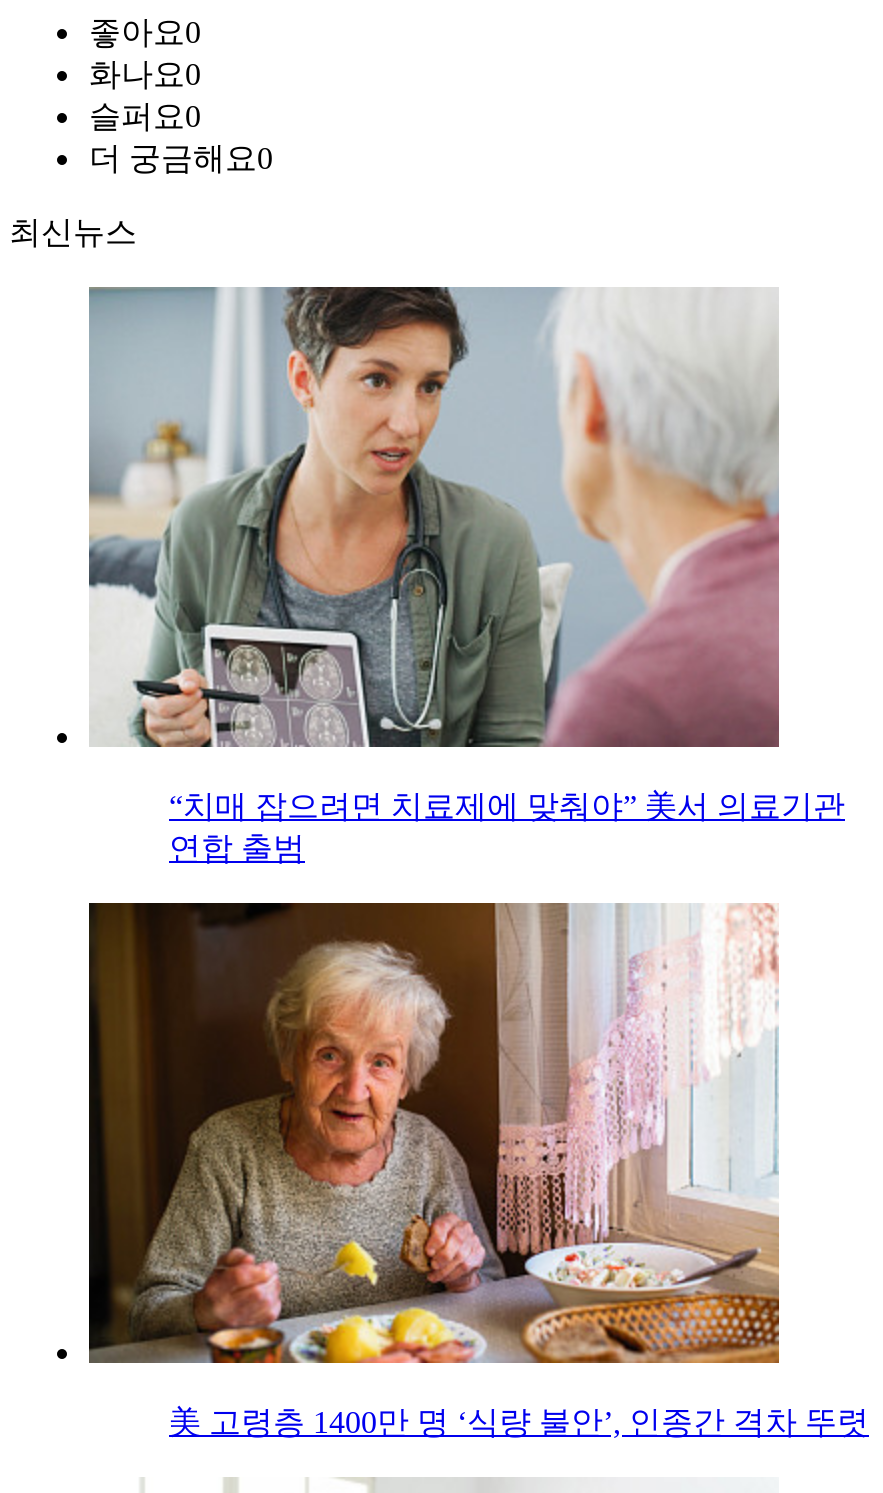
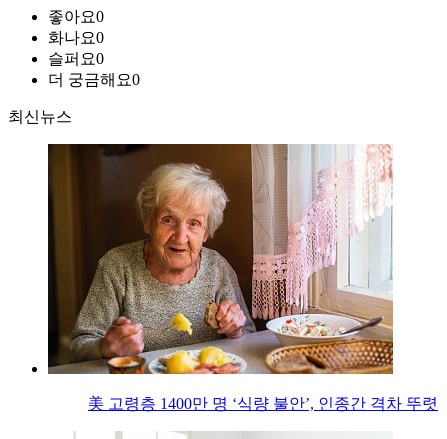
[87,285,845,865] [image] | “치매 잡으려면 치료제에 맞춰야” 美서 의료기관 | 연합 출범 -> none

